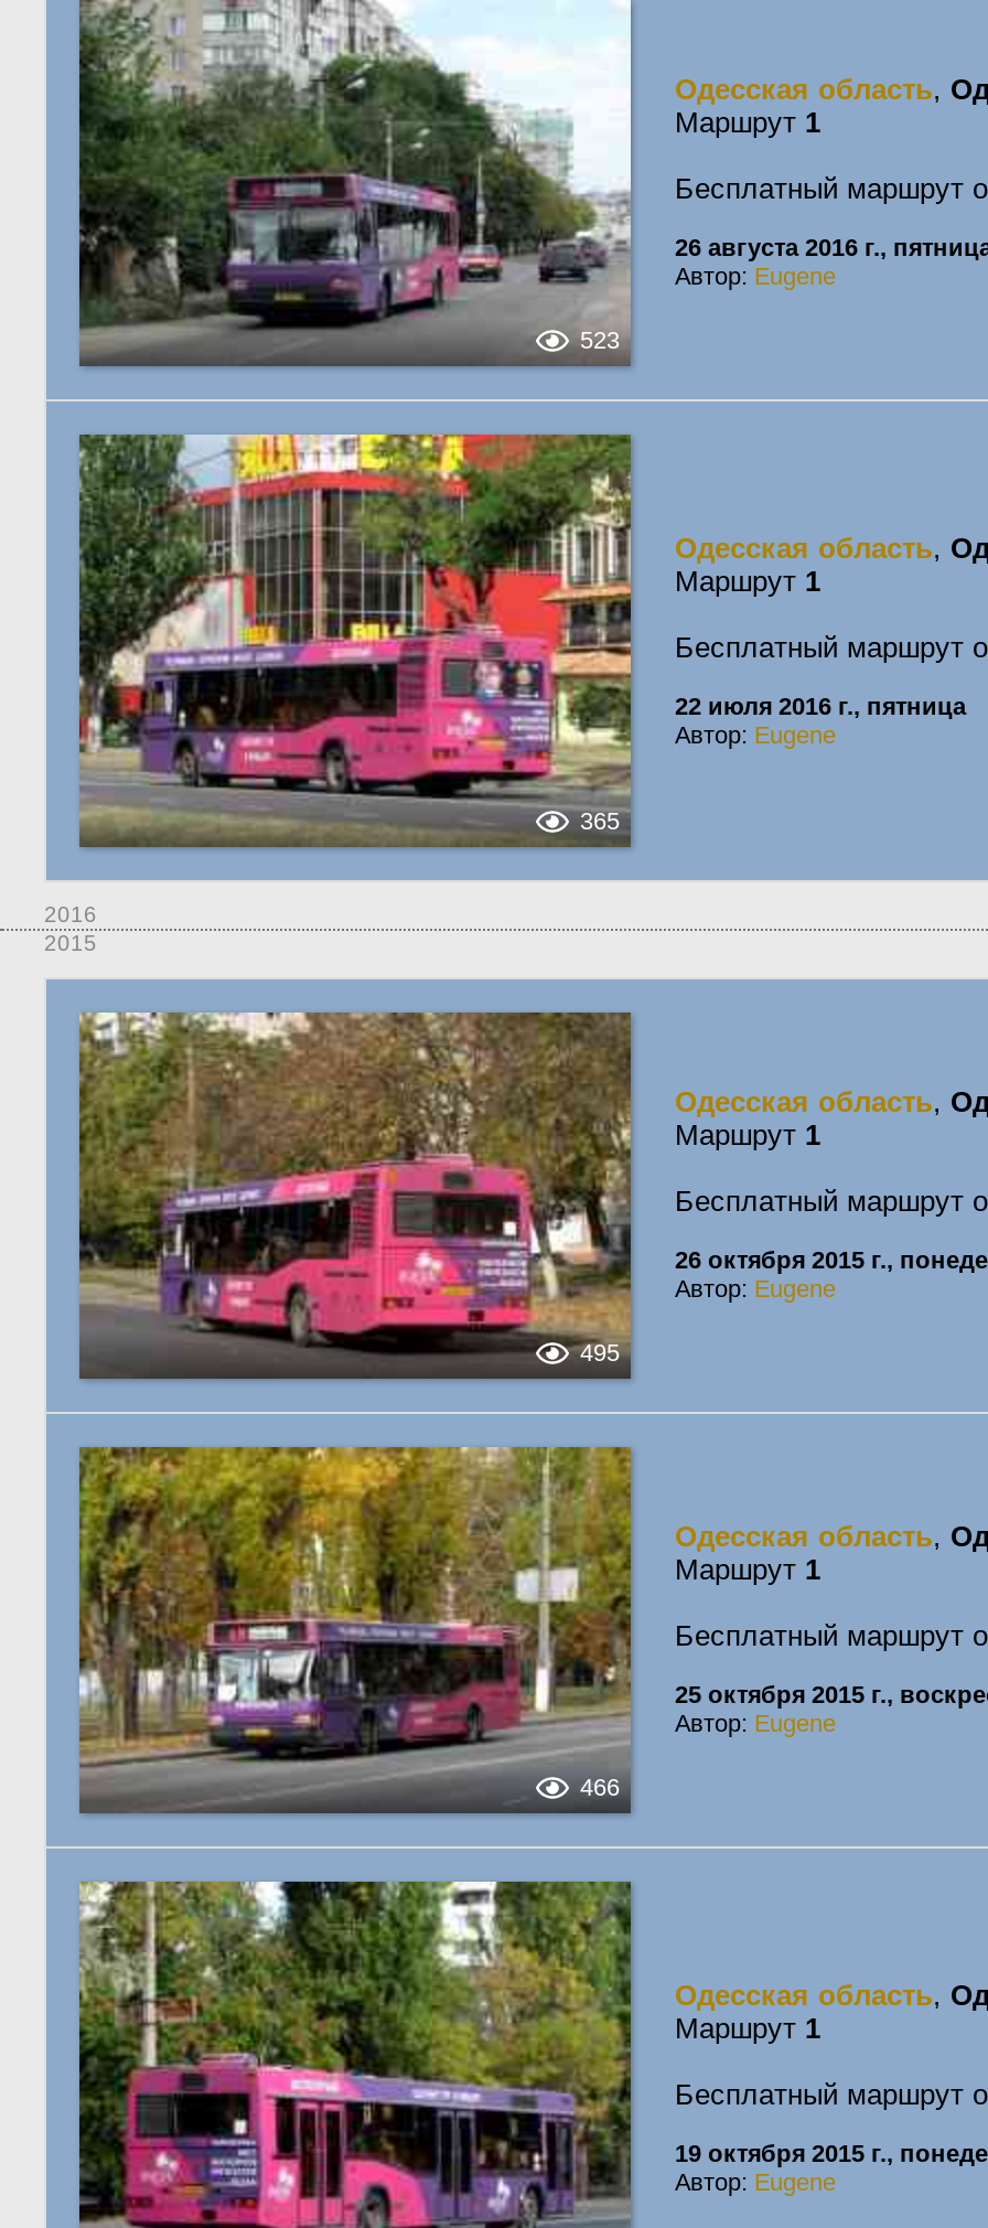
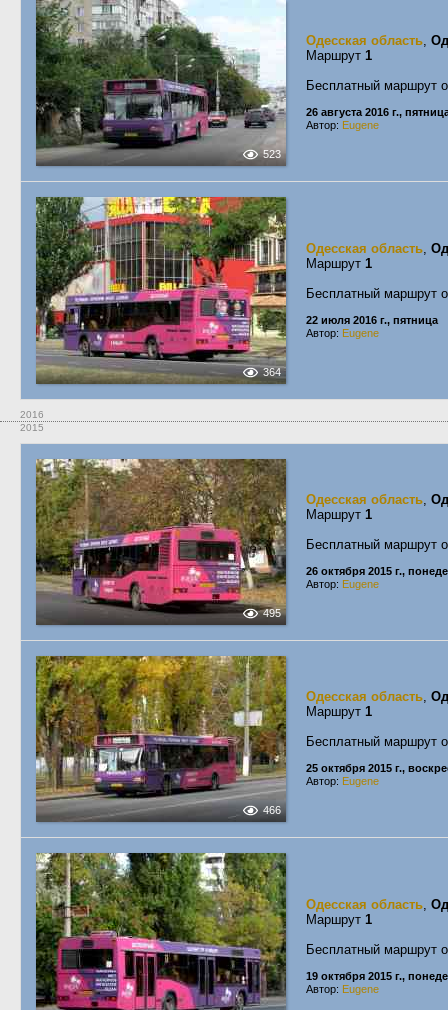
[580,807,620,834] 365 -> [263,366,281,378] 364

